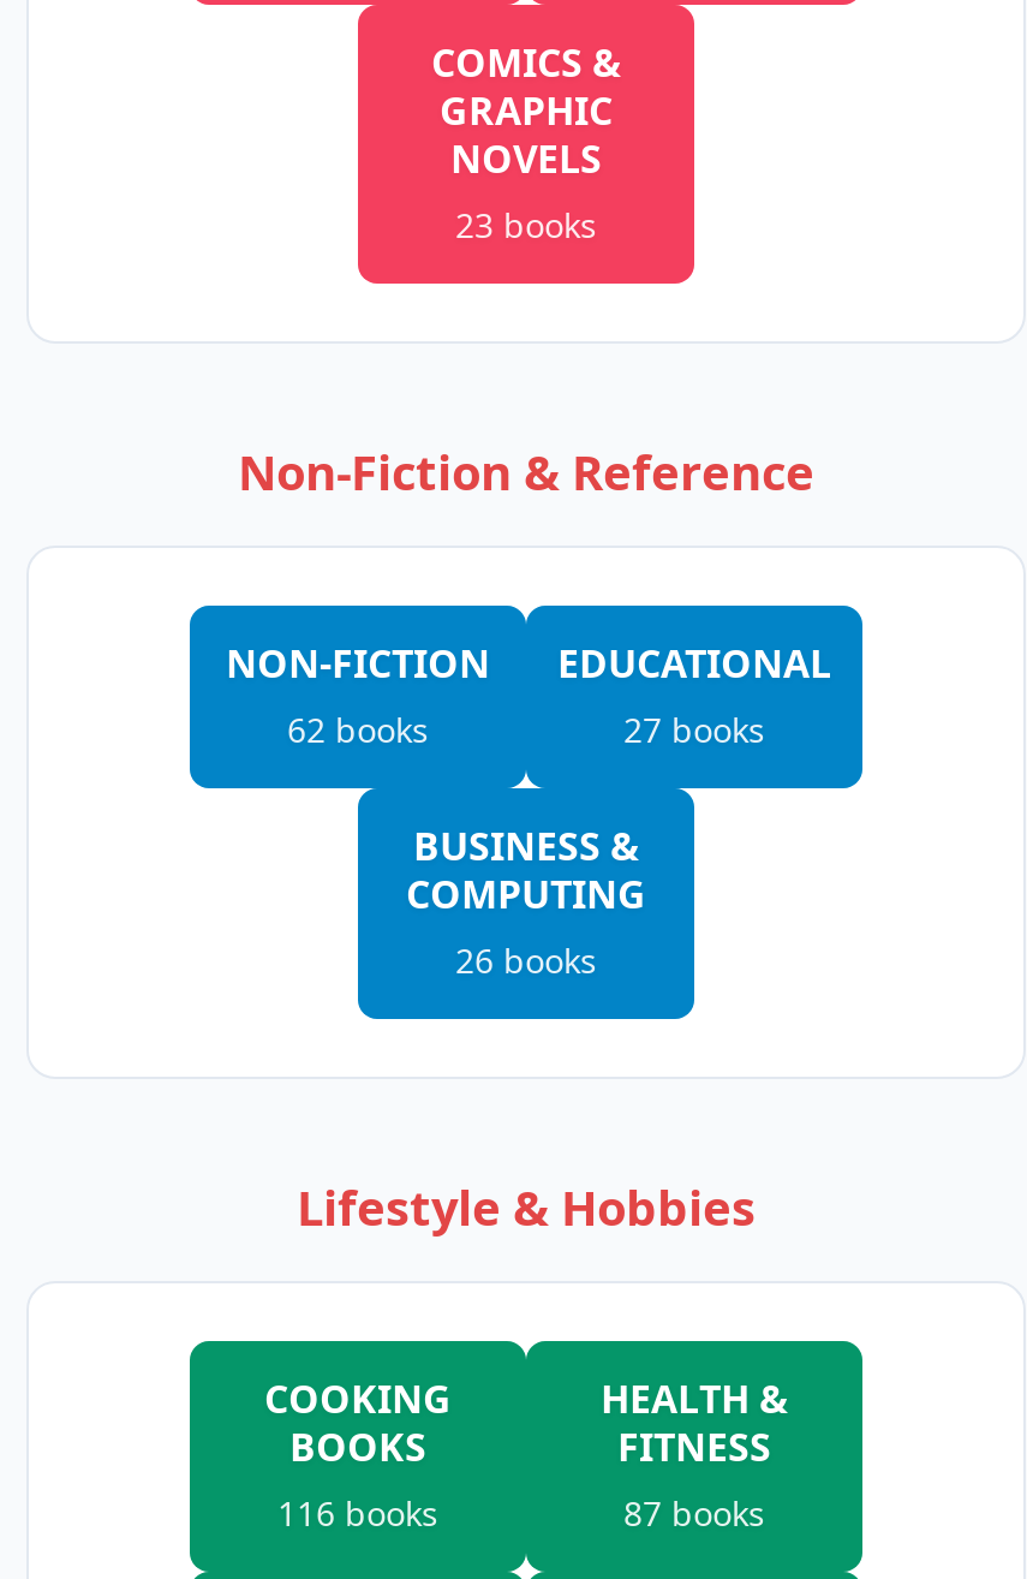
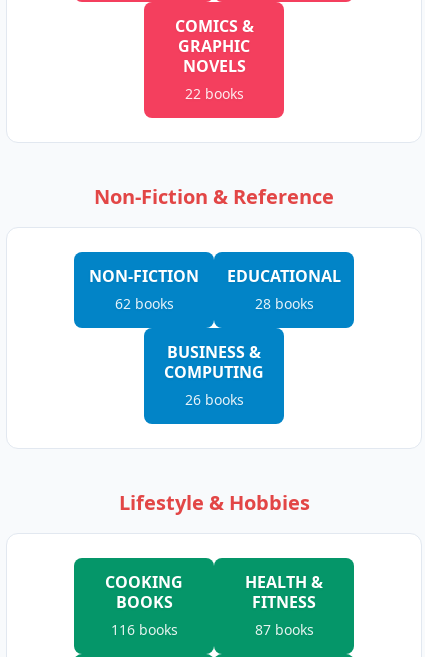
[455,201,597,247] 23 books -> [184,84,243,103] 22 books
[623,706,765,752] 27 books -> [254,294,313,313] 28 books

